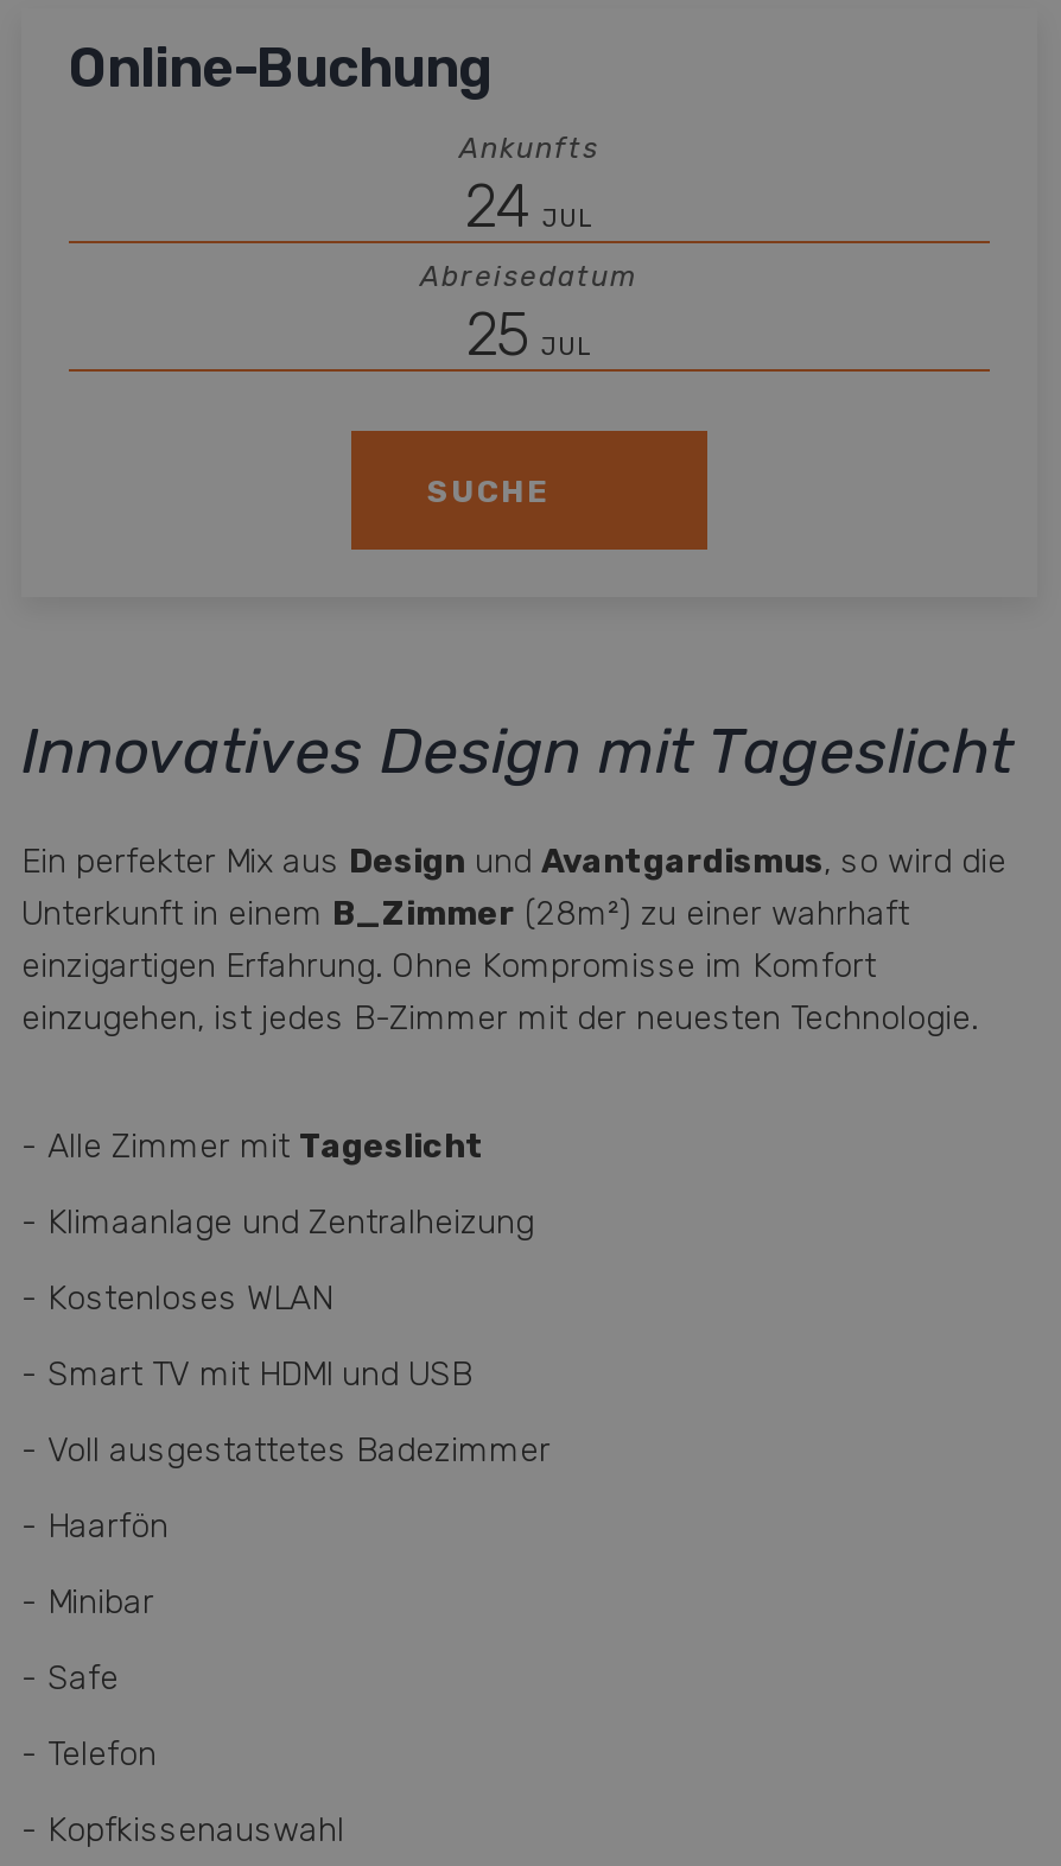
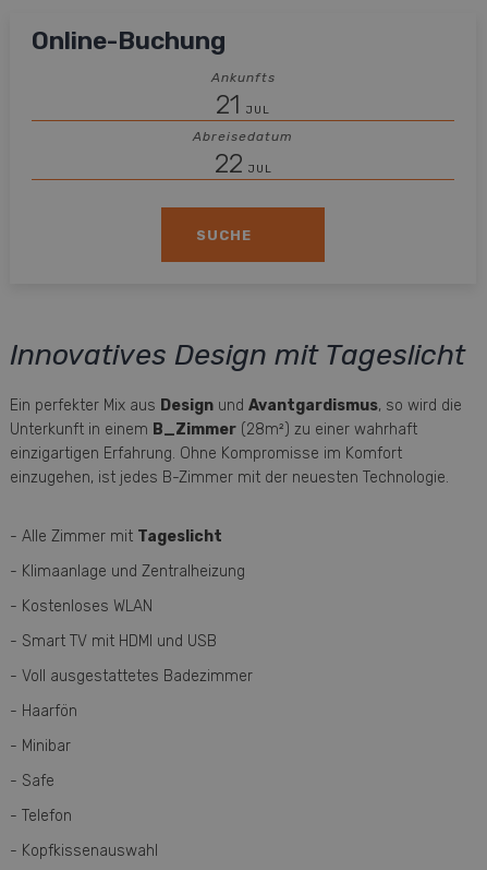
[464,172,595,241] 24 JUL -> [216,88,270,120] 21 JUL
[465,300,593,369] 25 JUL -> [214,147,272,179] 22 JUL

